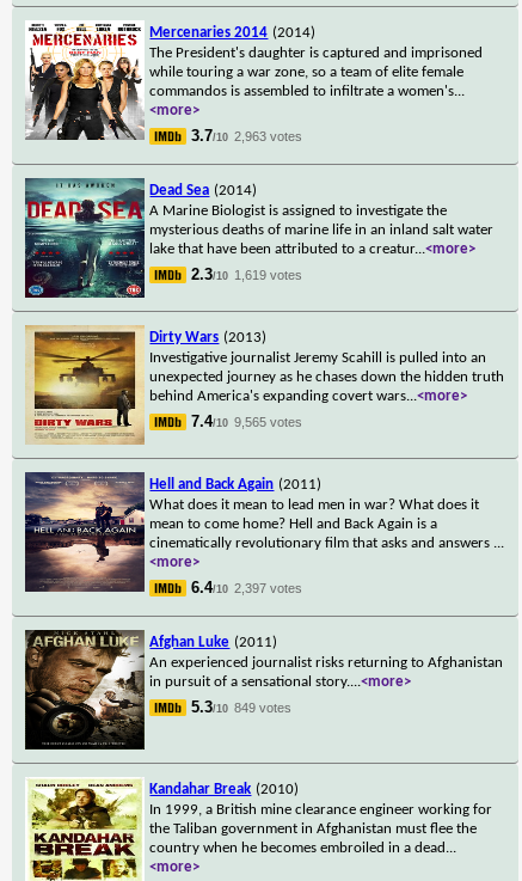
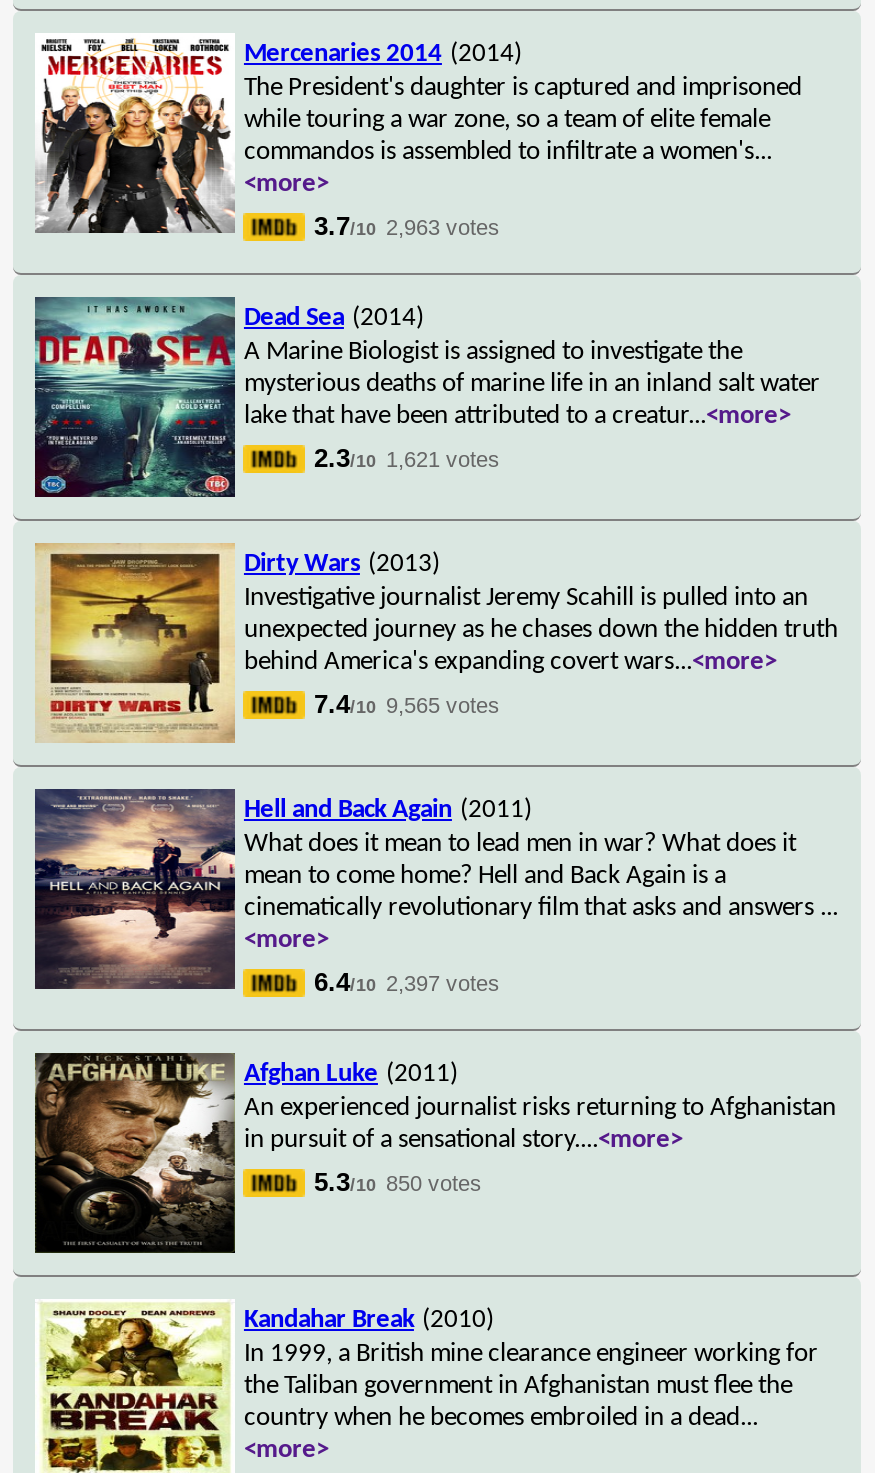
[192,265,303,283] 2.3/10 1,619 votes -> [314,442,500,472] 2.3/10 1,621 votes
[192,698,292,716] 5.3/10 849 votes -> [314,1166,482,1196] 5.3/10 850 votes

